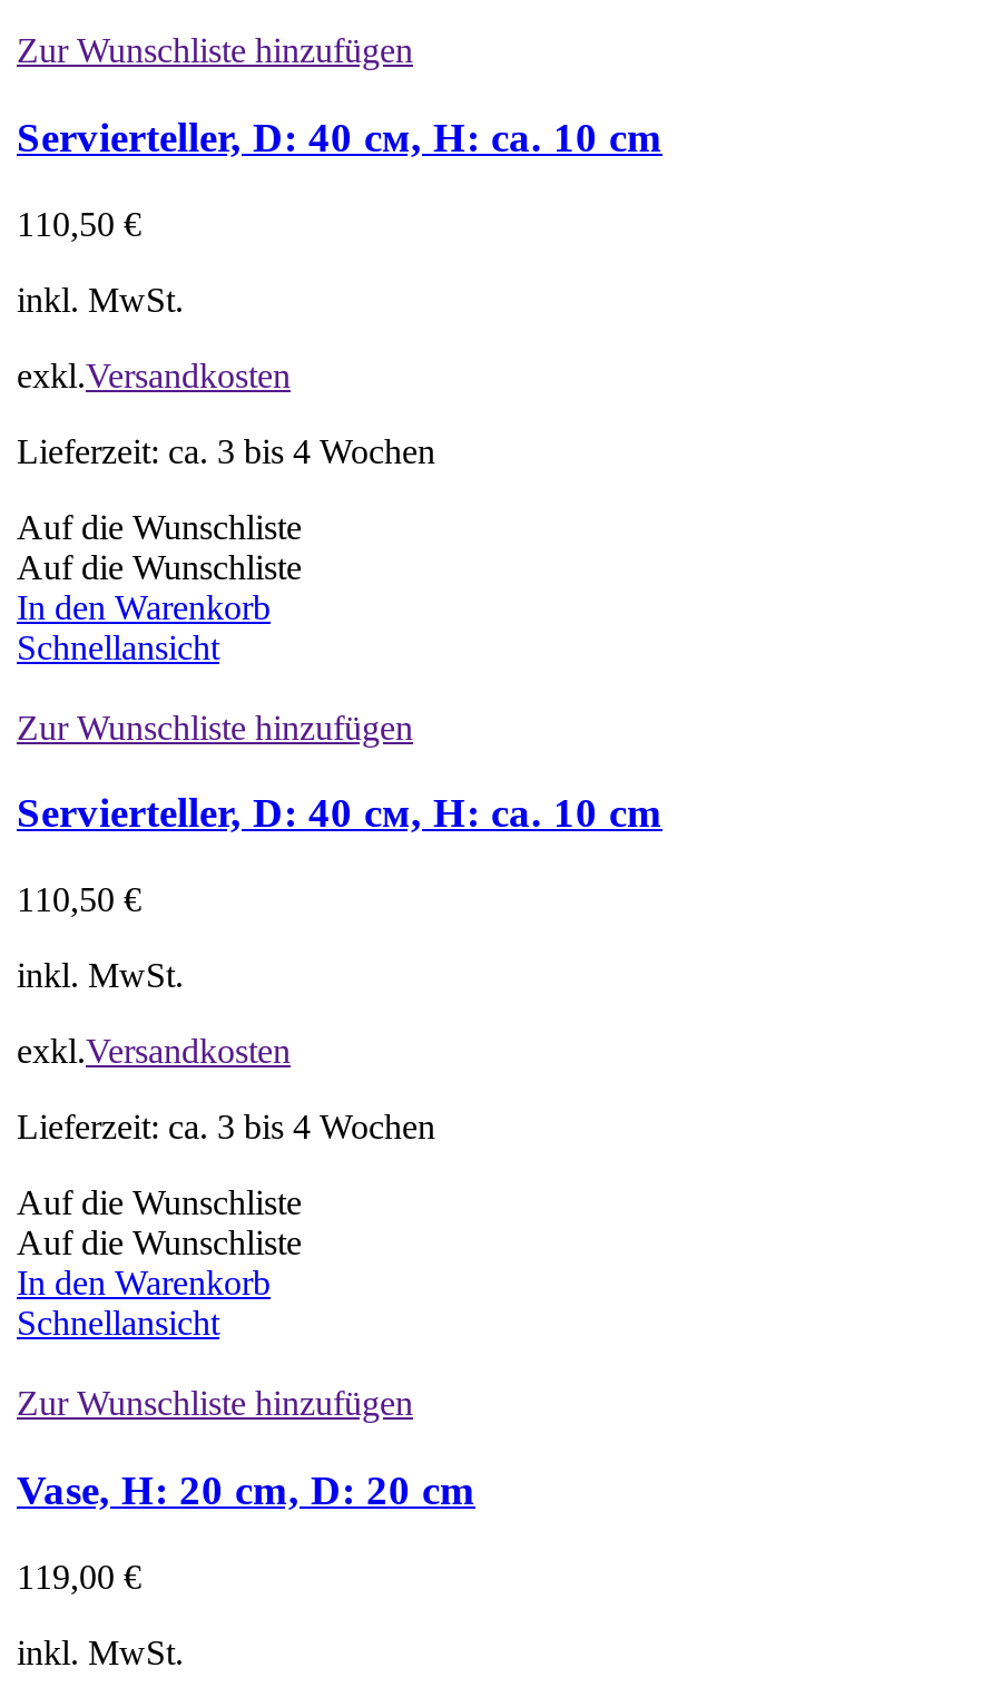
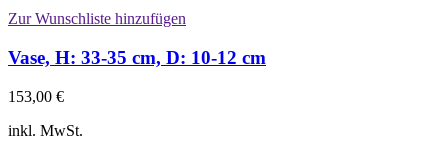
[17,113,662,1595] Servierteller, D: 40 см, H: ca. 10 cm | 110,50 € | inkl. MwSt. | exkl.Versandkosten | Lieferzeit: ca. 3 bis 4 Wochen | Auf die Wunschliste | Auf die Wunschliste | In den Warenkorb | Schnellansicht | Zur Wunschliste hinzufügen | Servierteller, D: 40 см, H: ca. 10 cm | 110,50 € | inkl. MwSt. | exkl.Versandkosten | Lieferzeit: ca. 3 bis 4 Wochen | Auf die Wunschliste | Auf die Wunschliste | In den Warenkorb | Schnellansicht | Zur Wunschliste hinzufügen | Vase, H: 20 cm, D: 20 cm | 119,00 € -> [8,47,266,105] Vase, H: 33-35 cm, D: 10-12 cm | 153,00 €

